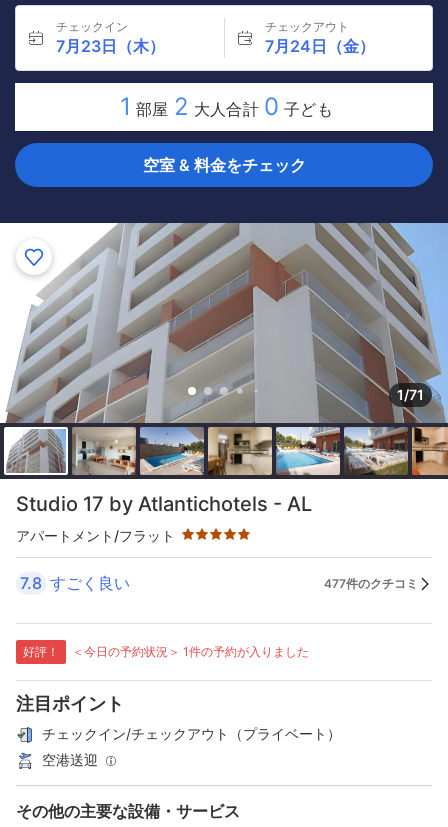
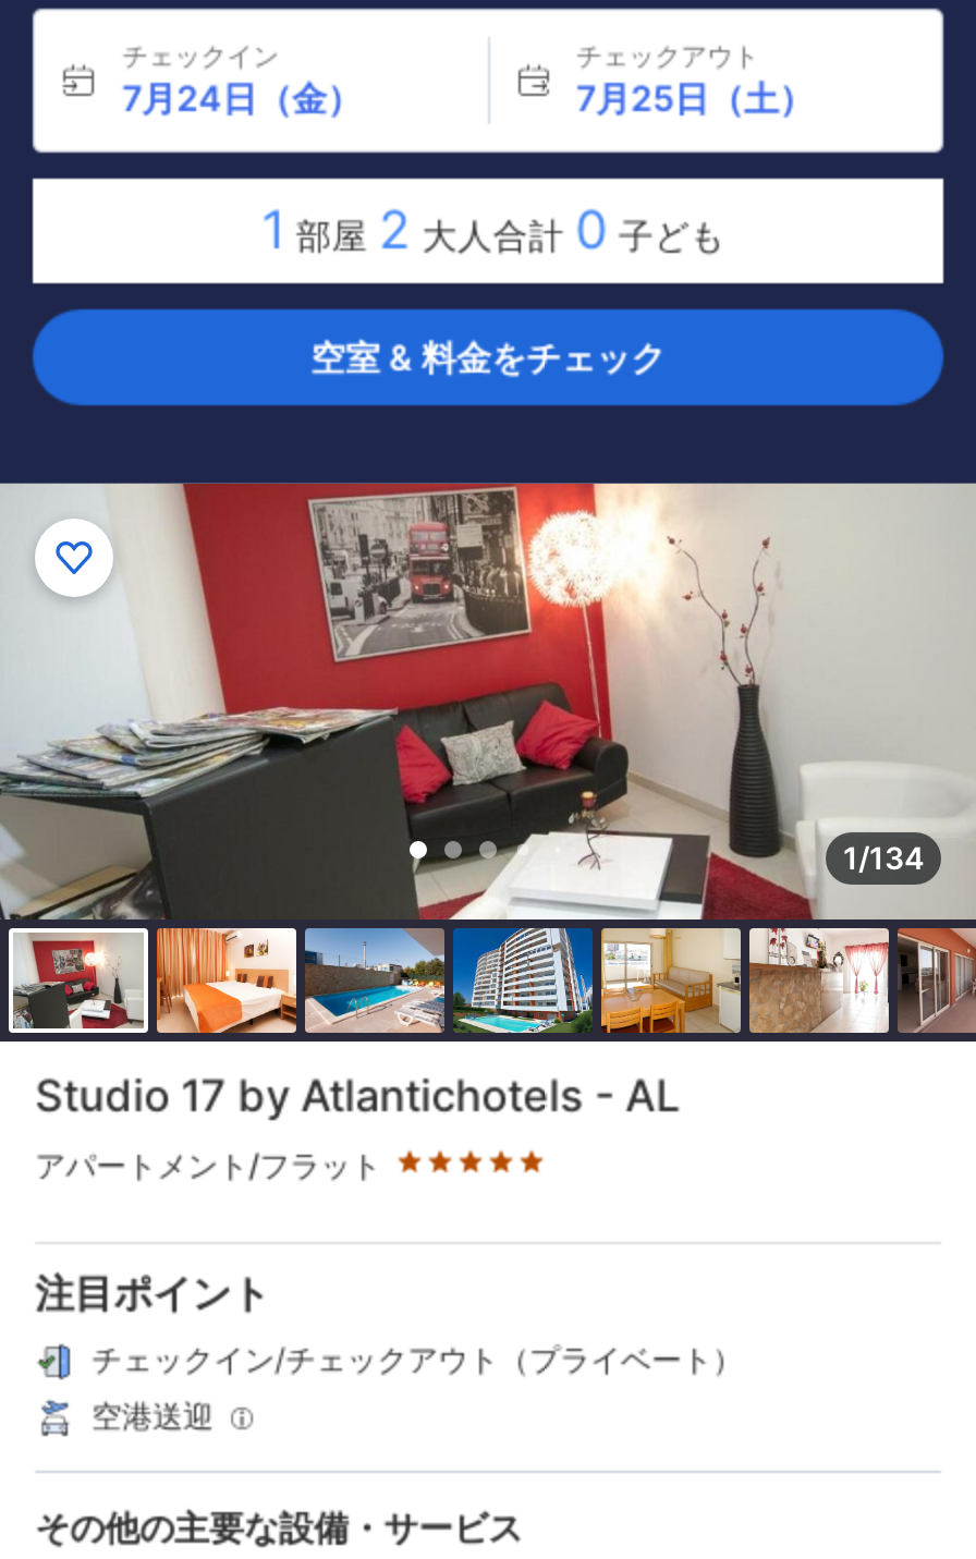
[56,36,165,56] 7月23日（木） -> [122,76,362,120] 7月24日（金）
[264,36,374,56] 7月24日（金） -> [576,76,814,120] 7月25日（土）
[3,222,445,476] [image] | 1/71 -> [7,482,969,1035] [image] | 1/134
[20,573,418,593] 7.8 すごく良い | 477件のクチコミ -> none
[23,644,309,659] 好評！ | ＜今日の予約状況＞ 1件の予約が入りました -> none

